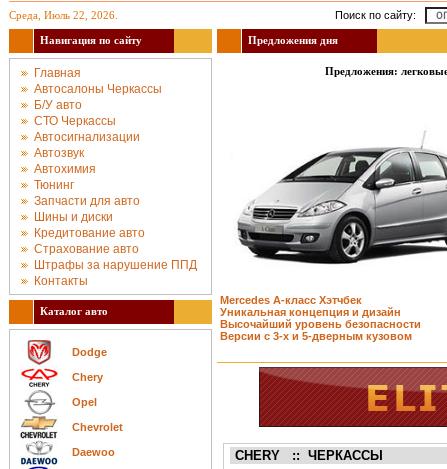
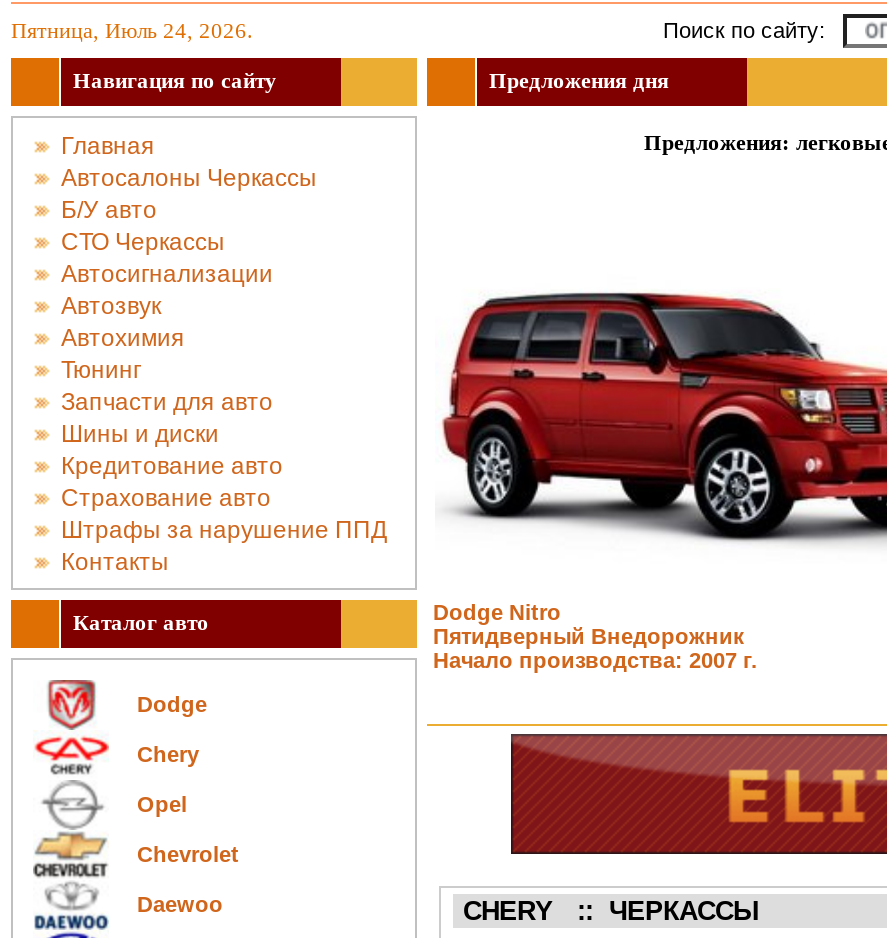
[9,9,118,21] Среда, Июль 22, 2026. -> [11,18,253,42] Пятница, Июль 24, 2026.
[220,145,444,342] [image] | Mercedes A-класс Хэтчбек | Уникальная концепция и дизайн | Высочайший уровень безопасности | Версии с 3-х и 5-дверным кузовом -> [433,290,881,672] [image] | Dodge Nitro | Пятидверный Внедорожник | Начало производства: 2007 г.

